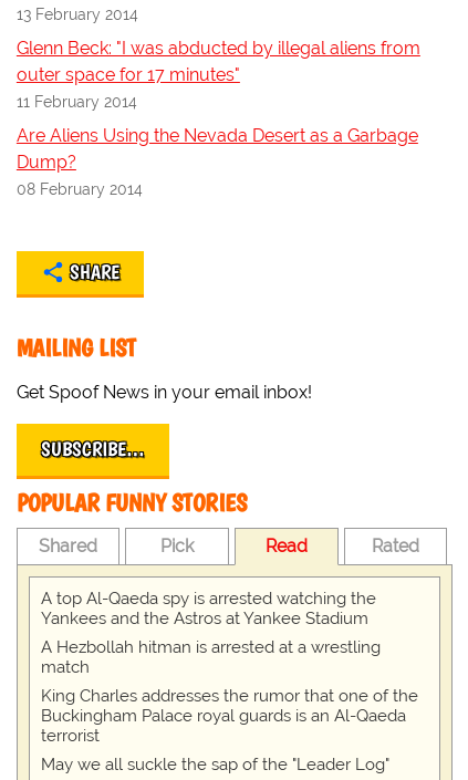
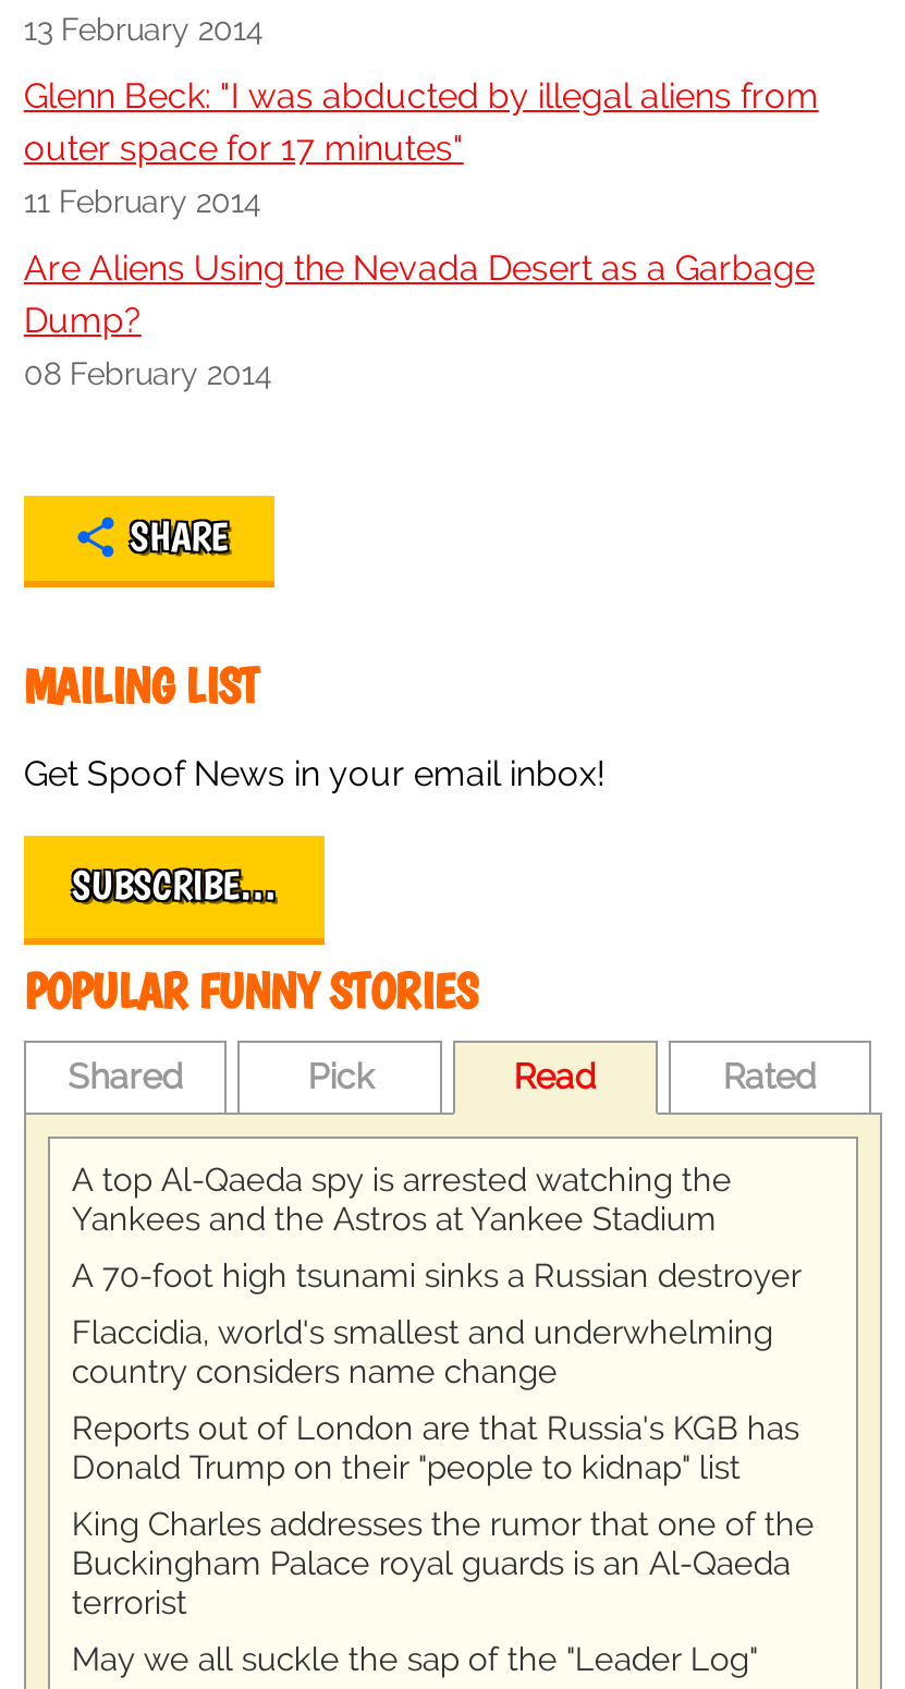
[41,637,380,677] A Hezbollah hitman is arrested at a wrestling | match -> [72,1255,801,1486] A 70-foot high tsunami sinks a Russian destroyer | Flaccidia, world's smallest and underwhelming | country considers name change | Reports out of London are that Russia's KGB has | Donald Trump on their "people to kidnap" list

